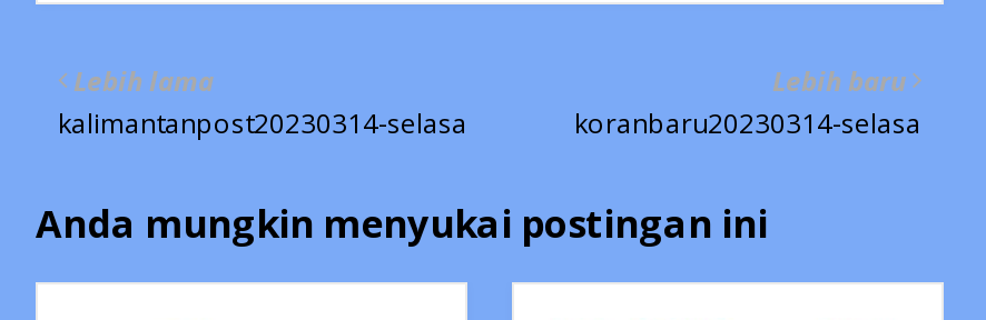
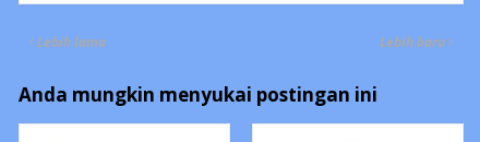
[58,104,467,142] kalimantanpost20230314-selasa -> none
[574,104,921,142] koranbaru20230314-selasa -> none

